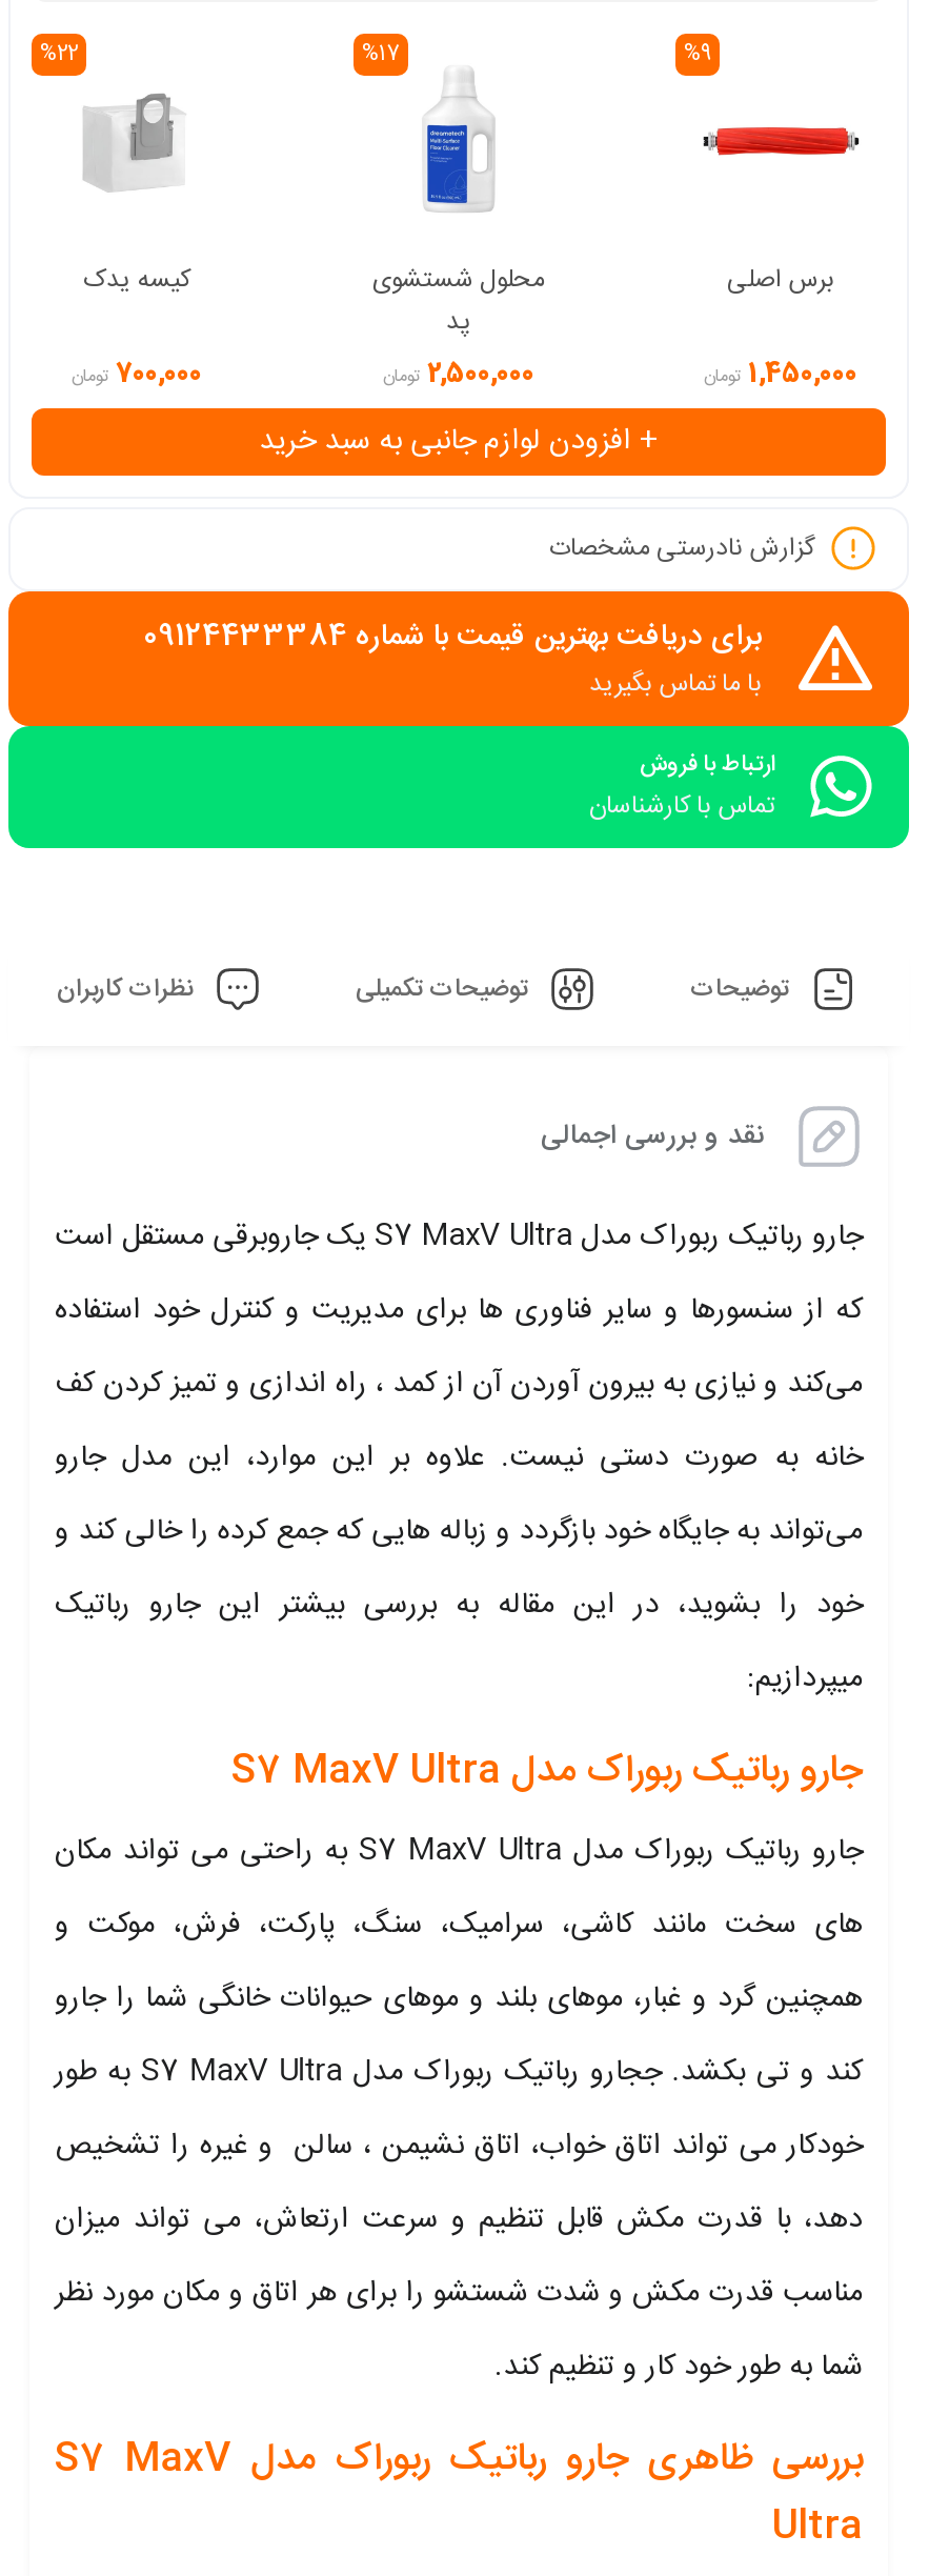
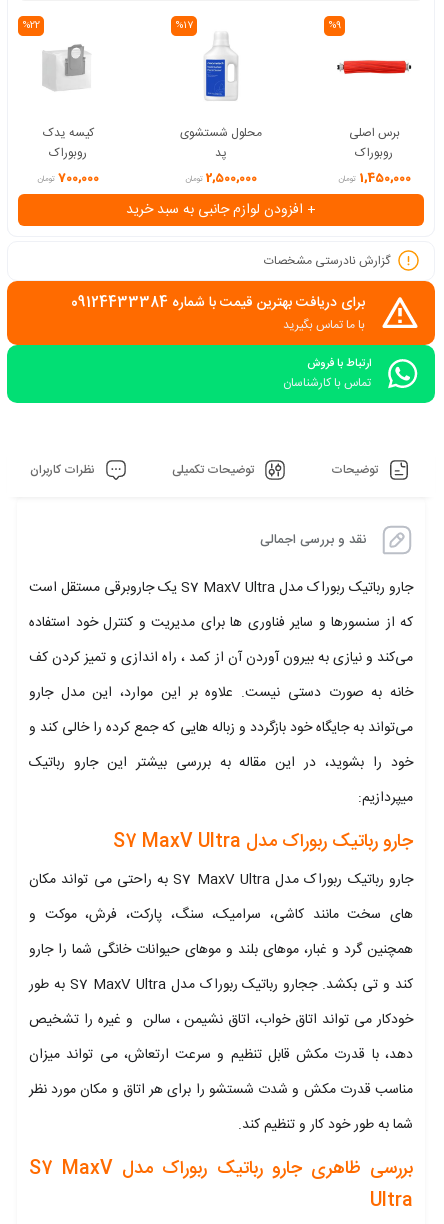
none -> [49,142,87,162] روبوراک
none -> [355,142,393,162] روبوراک

